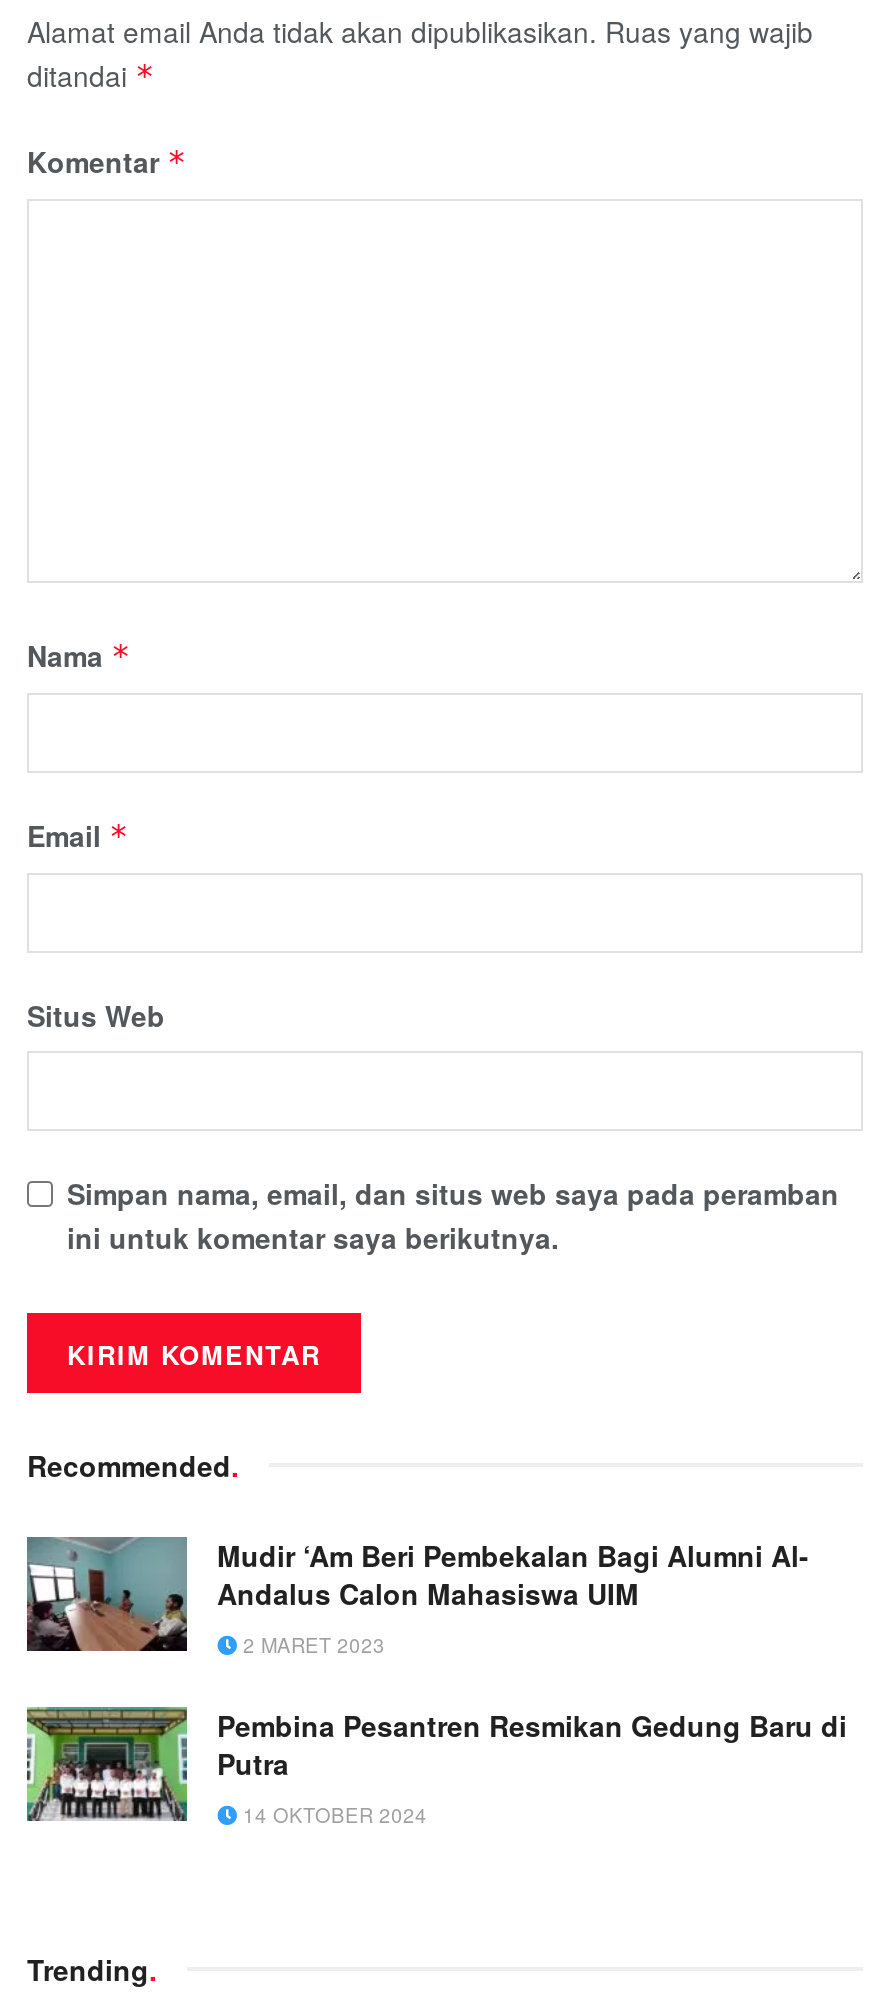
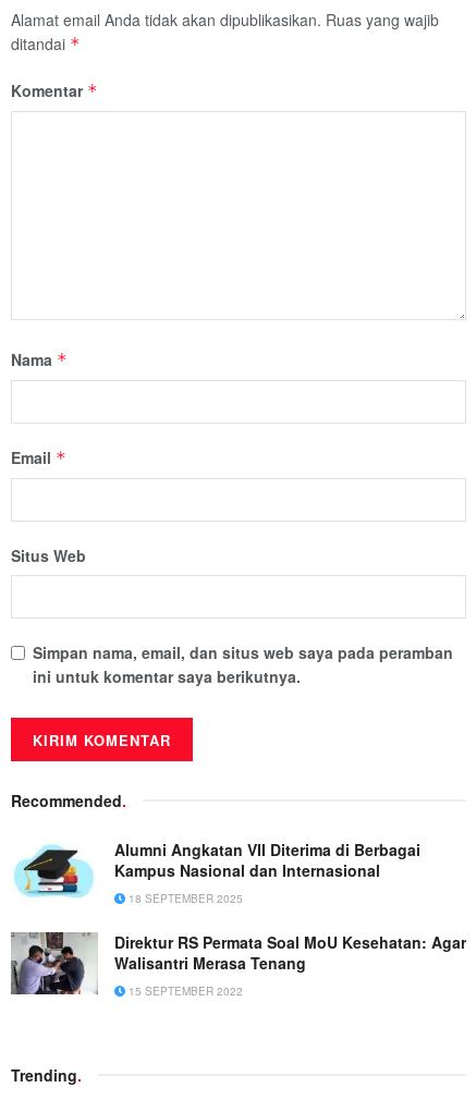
[25,1535,809,1659] [image] | Mudir ‘Am Beri Pembekalan Bagi Alumni Al- | Andalus Calon Mahasiswa UIM | 2 MARET 2023 -> [11,838,420,906] [image] | Alumni Angkatan VII Diterima di Berbagai | Kampus Nasional dan Internasional | 18 SEPTEMBER 2025
[27,1705,847,1829] [image] | Pembina Pesantren Resmikan Gedung Baru di | Putra | 14 OKTOBER 2024 -> [11,931,466,998] [image] | Direktur RS Permata Soal MoU Kesehatan: Agar | Walisantri Merasa Tenang | 15 SEPTEMBER 2022

